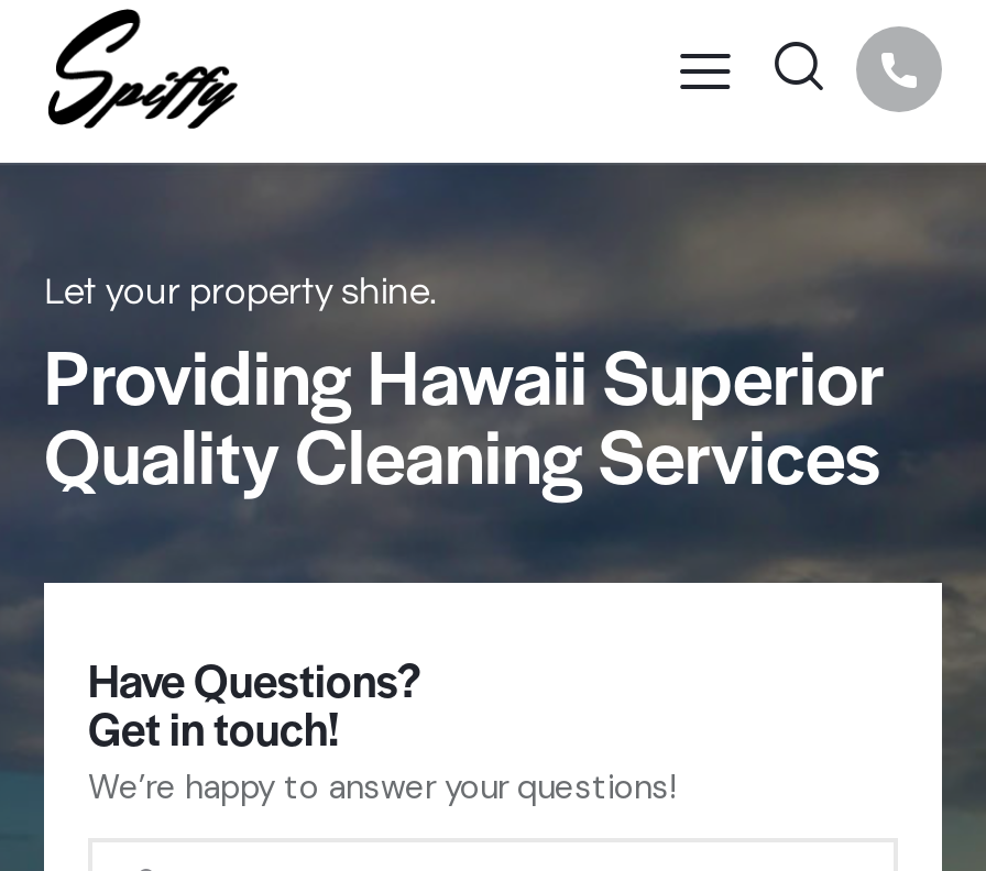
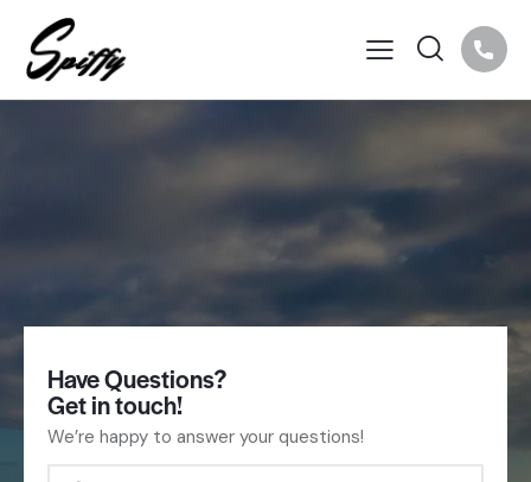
[44,273,883,506] Let your property shine. | Providing Hawaii Superior | Quality Cleaning Services -> none

